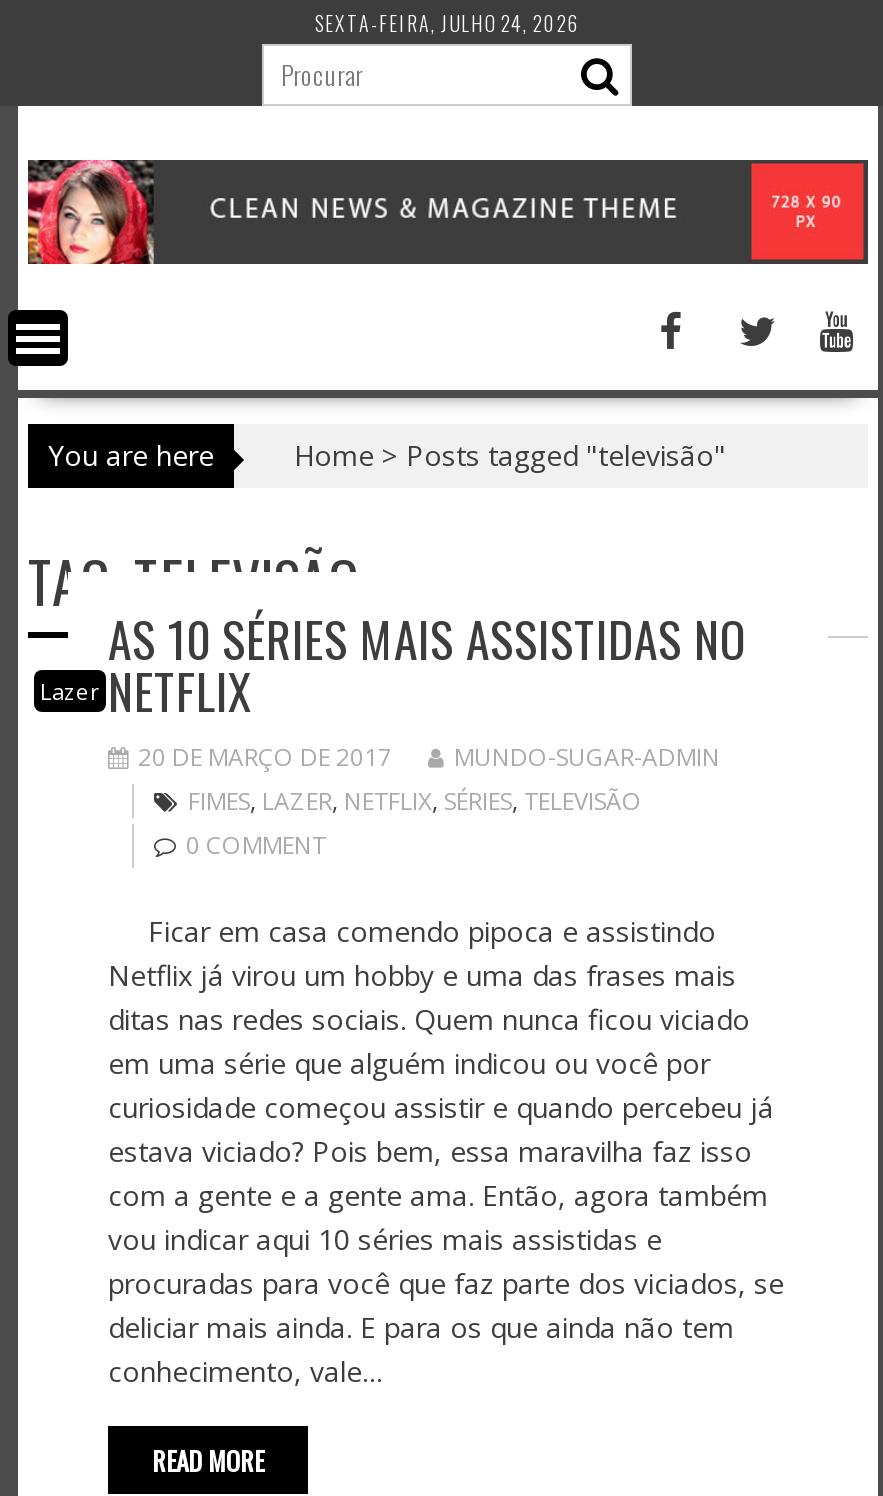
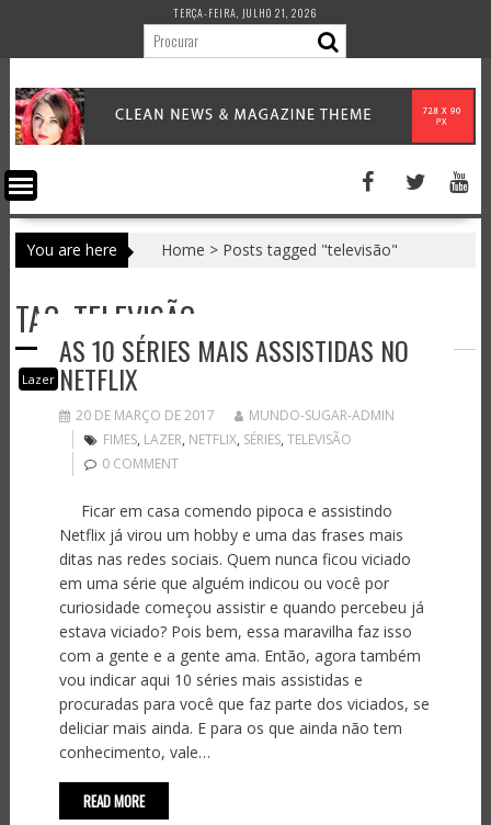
[315,8,581,38] SEXTA-FEIRA, JULHO 24, 2026 -> [173,4,318,21] TERÇA-FEIRA, JULHO 21, 2026

